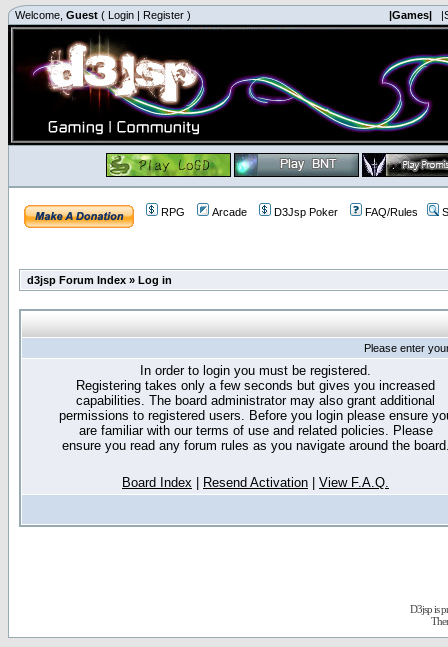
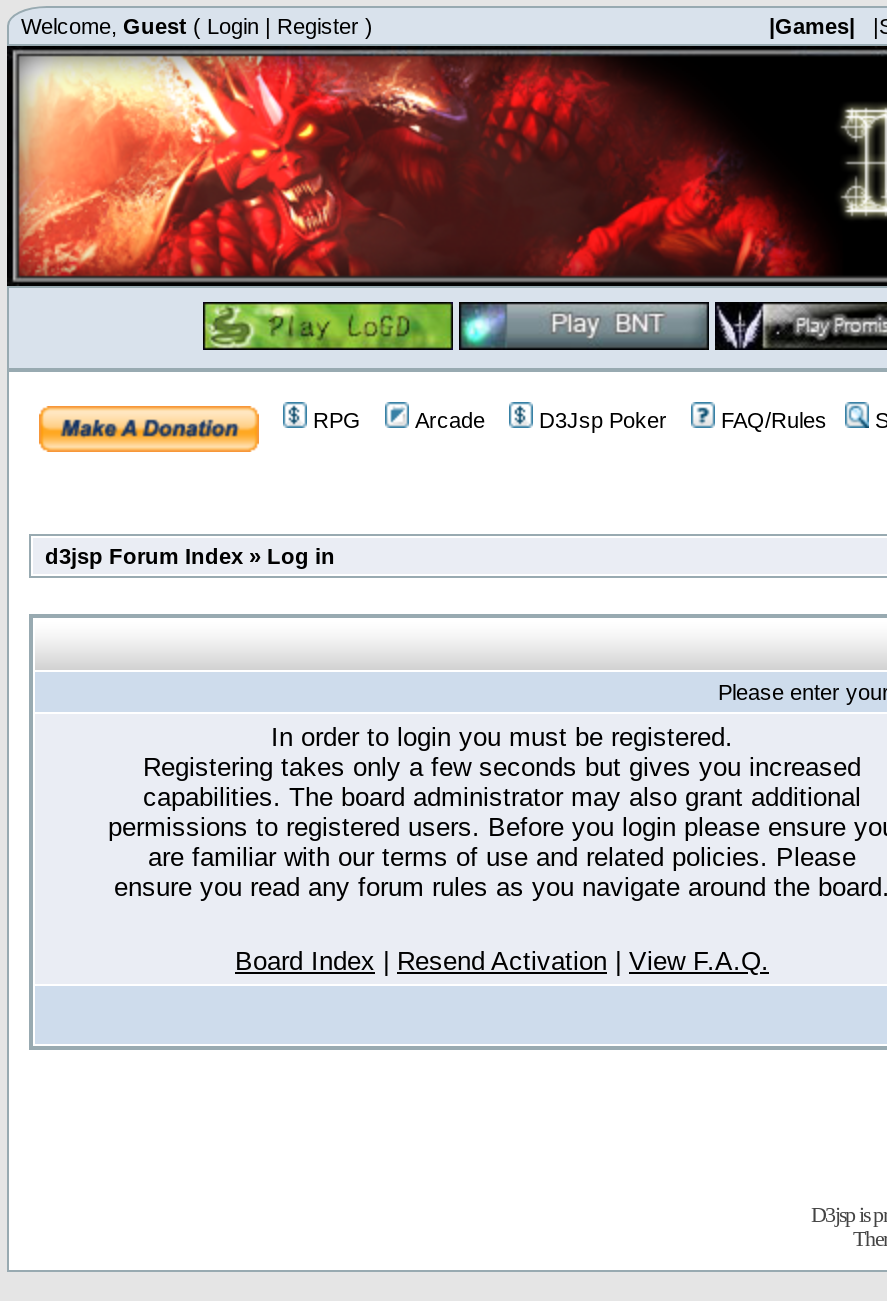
[13,29,445,141] [image] -> [17,54,881,278] [image]

